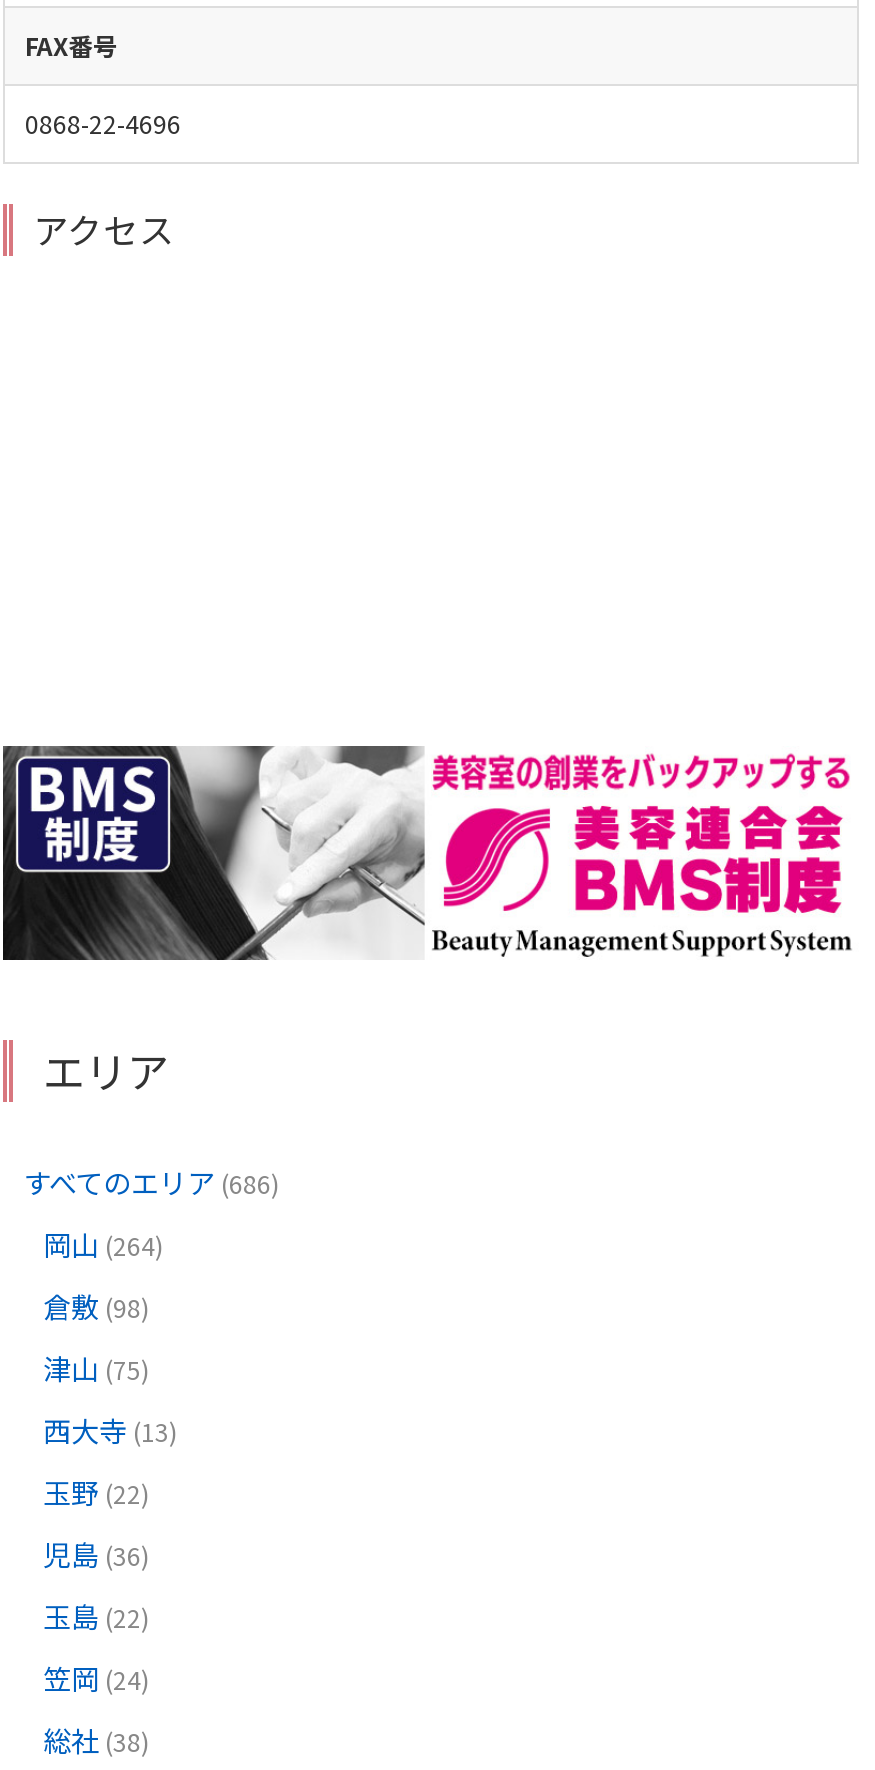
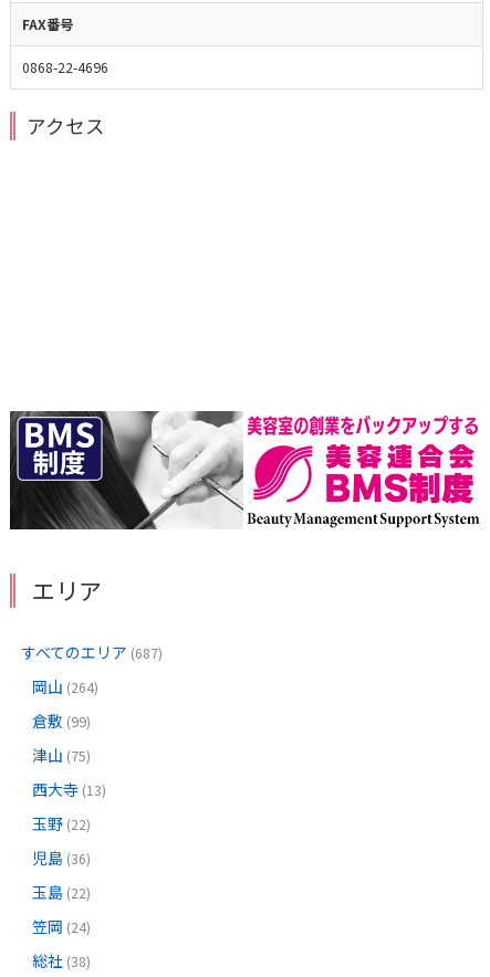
[23,1161,279,1201] すべてのエリア(686) -> [21,641,163,663] すべてのエリア(687)
[43,1285,149,1325] 倉敷(98) -> [32,709,91,731] 倉敷(99)

